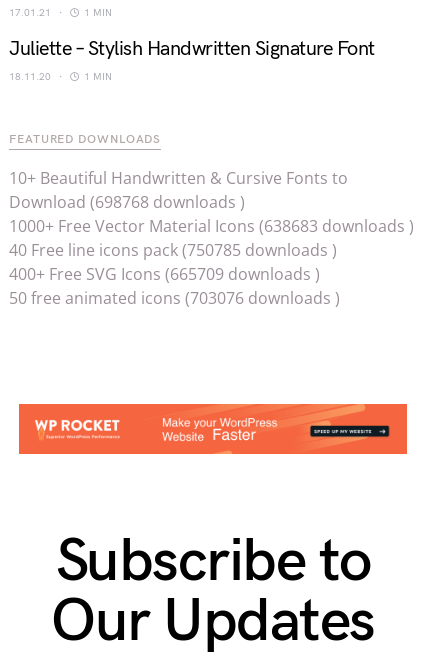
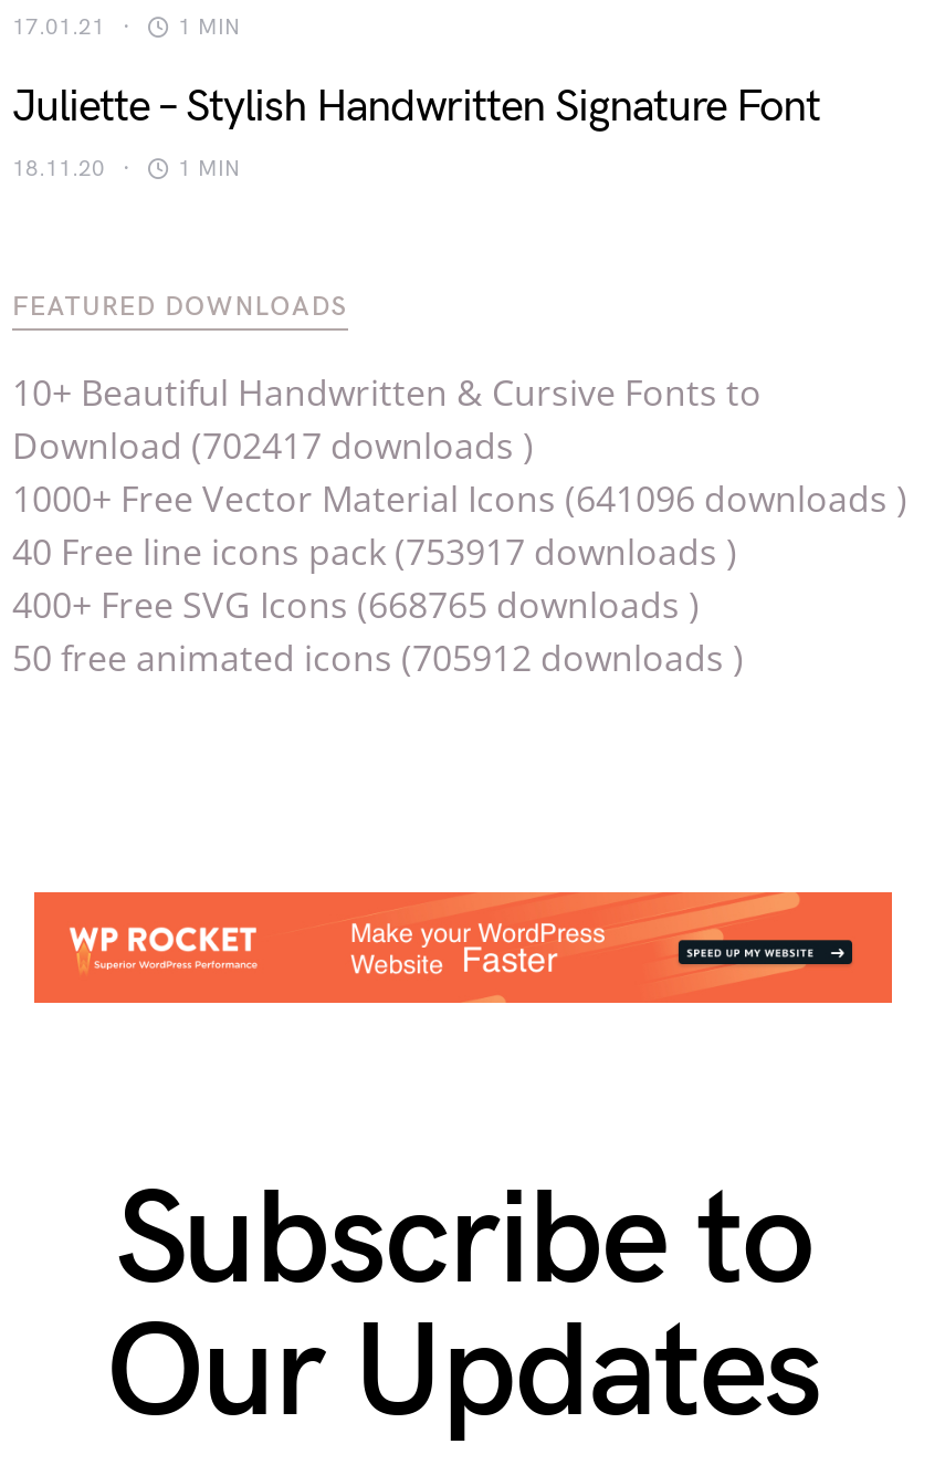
[9,191,245,213] Download (698768 downloads ) -> [12,421,534,469] Download (702417 downloads )
[9,215,414,237] 1000+ Free Vector Material Icons (638683 downloads ) -> [12,474,907,522] 1000+ Free Vector Material Icons (641096 downloads )
[9,239,337,261] 40 Free line icons pack (750785 downloads ) -> [12,527,737,575] 40 Free line icons pack (753917 downloads )
[9,263,320,285] 400+ Free SVG Icons (665709 downloads ) -> [12,580,700,628] 400+ Free SVG Icons (668765 downloads )
[9,287,340,309] 50 free animated icons (703076 downloads ) -> [12,633,744,682] 50 free animated icons (705912 downloads )

